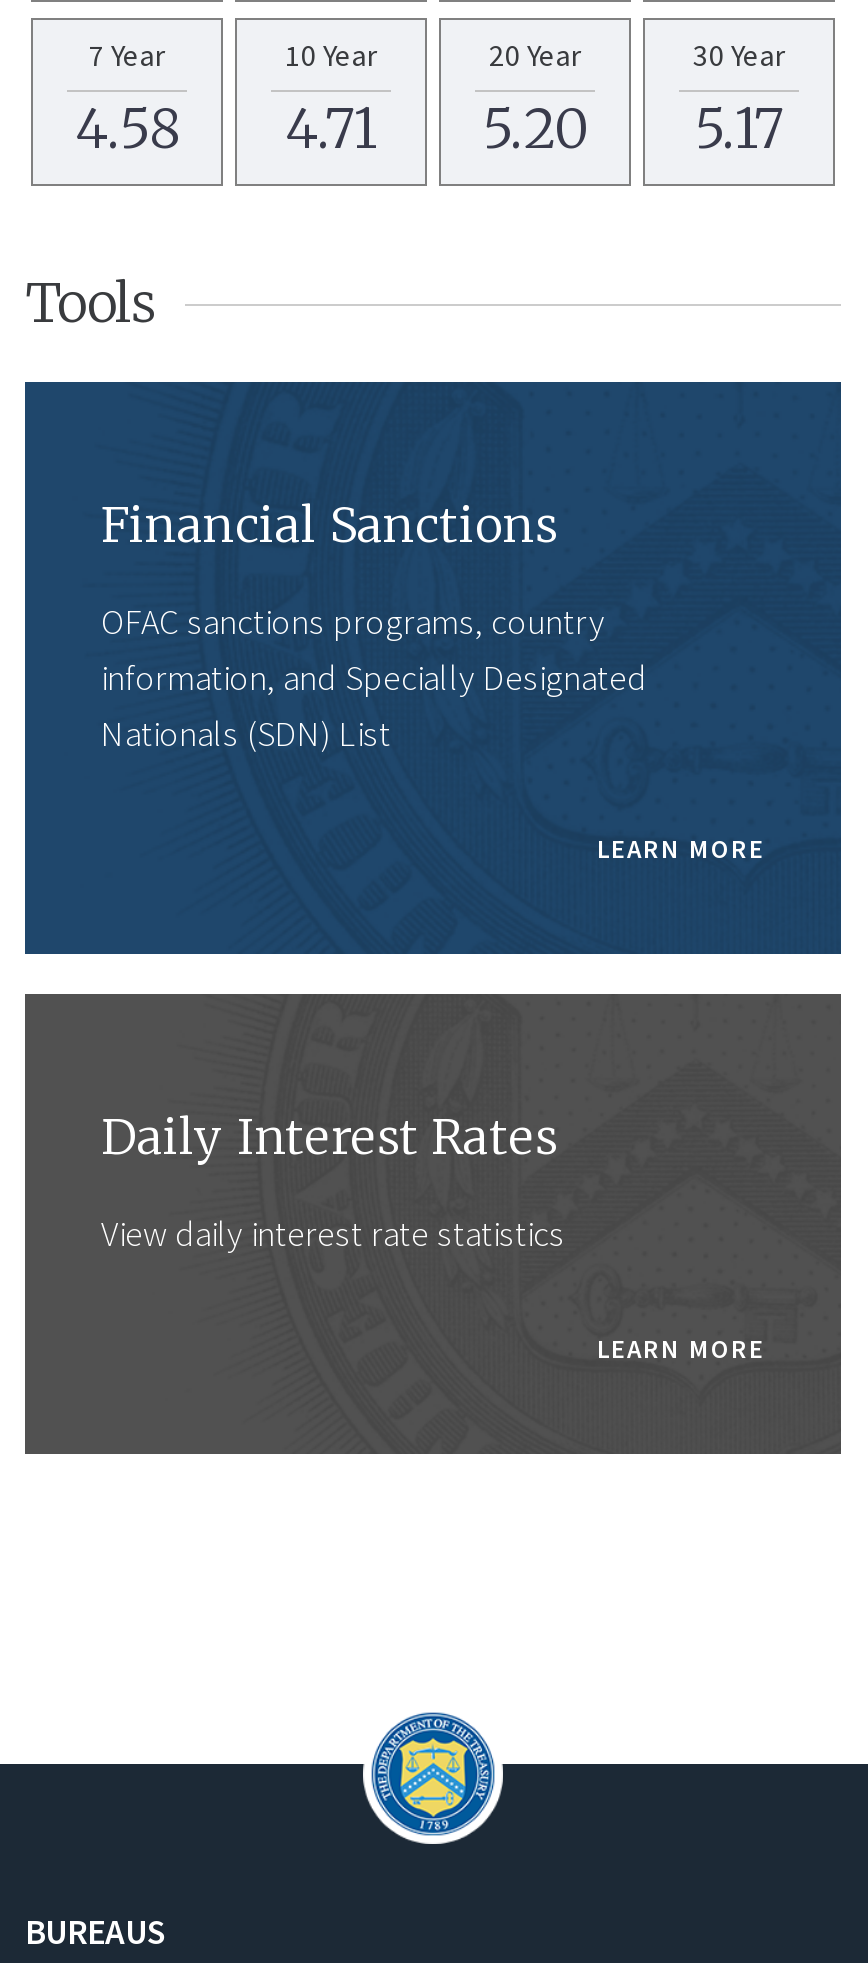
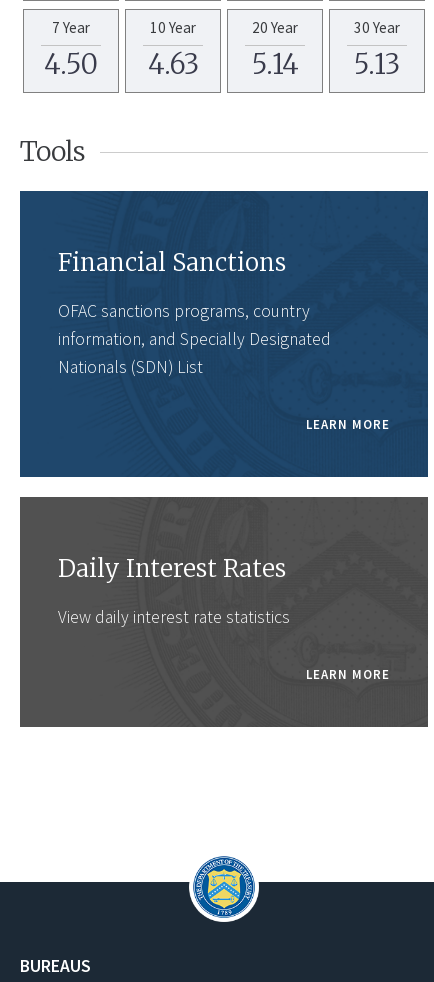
[75,94,179,162] 4.58 -> [44,47,98,81] 4.50
[285,94,377,162] 4.71 -> [147,47,198,81] 4.63
[482,94,588,162] 5.20 -> [251,47,298,81] 5.14
[694,94,784,162] 5.17 -> [354,47,400,81] 5.13

